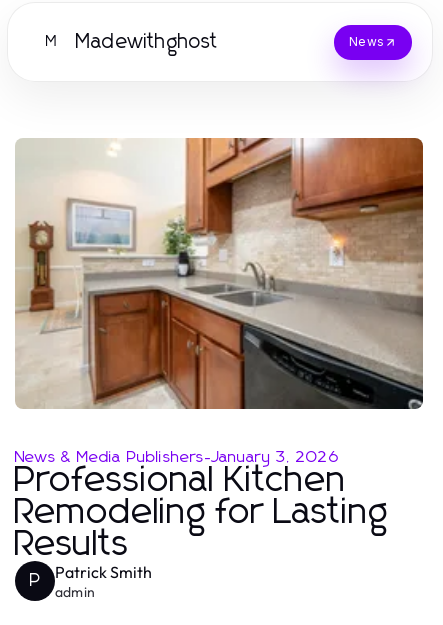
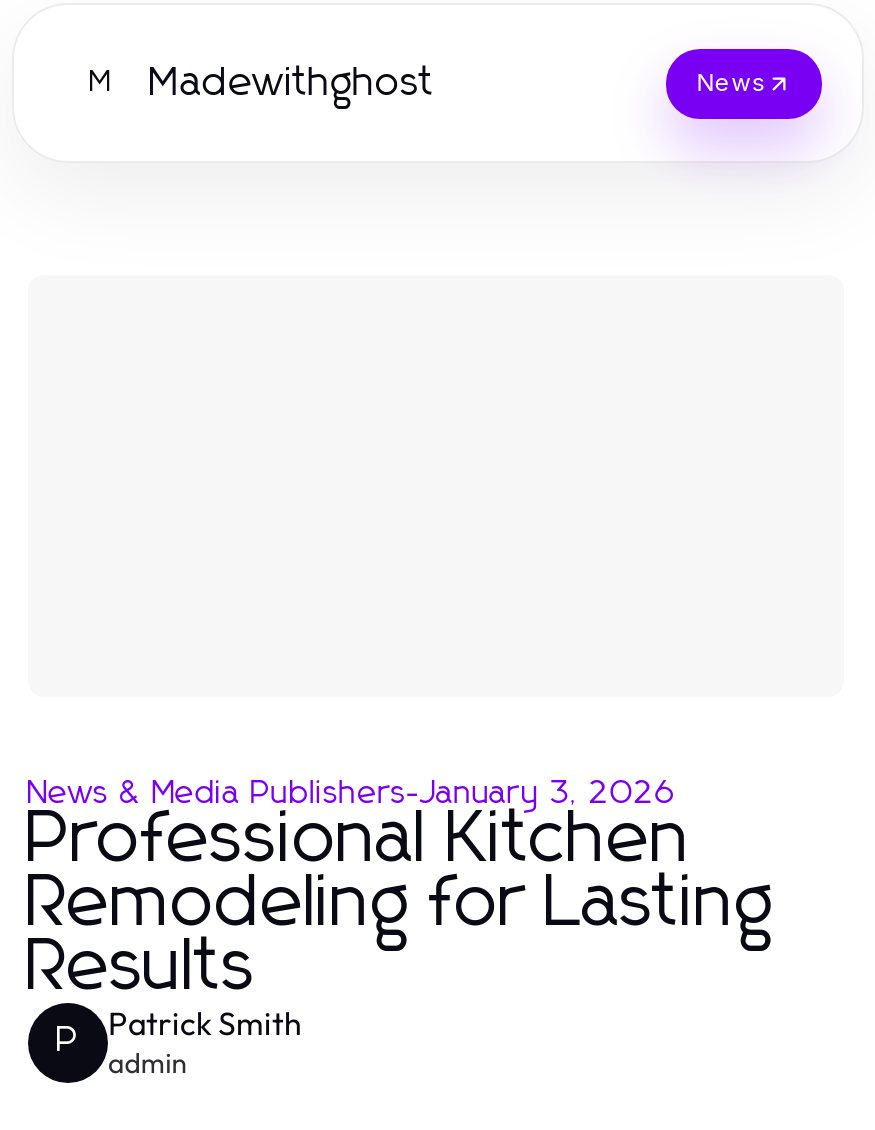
[14,137,424,410] [image] -> none

